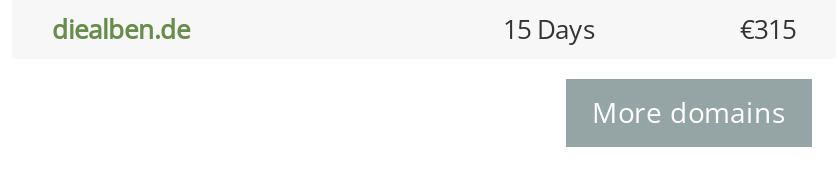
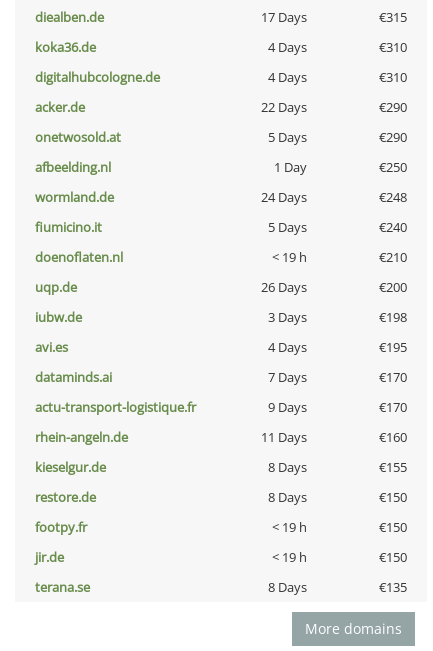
[503,11,595,47] 15 Days -> [260,8,306,26] 17 Days
none -> [35,38,407,596] koka36.de | 4 Days | €310 | digitalhubcologne.de | 4 Days | €310 | acker.de | 22 Days | €290 | onetwosold.at | 5 Days | €290 | afbeelding.nl | 1 Day | €250 | wormland.de | 24 Days | €248 | fiumicino.it | 5 Days | €240 | doenoflaten.nl | < 19 h | €210 | uqp.de | 26 Days | €200 | iubw.de | 3 Days | €198 | avi.es | 4 Days | €195 | dataminds.ai | 7 Days | €170 | actu-transport-logistique.fr | 9 Days | €170 | rhein-angeln.de | 11 Days | €160 | kieselgur.de | 8 Days | €155 | restore.de | 8 Days | €150 | footpy.fr | < 19 h | €150 | jir.de | < 19 h | €150 | terana.se | 8 Days | €135

